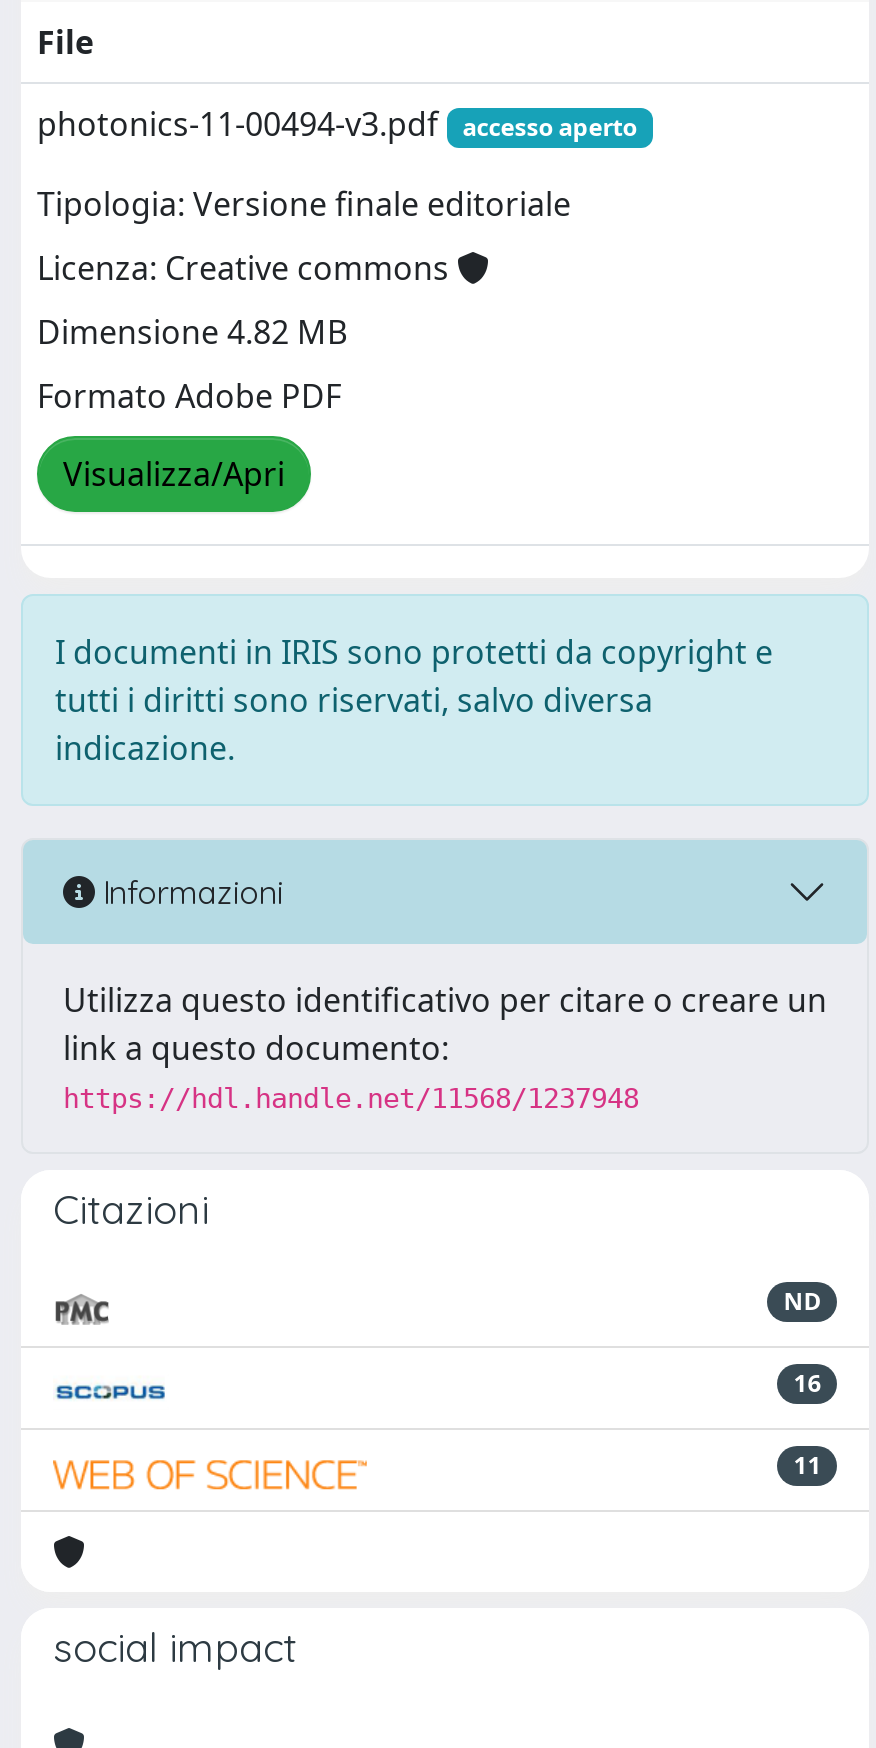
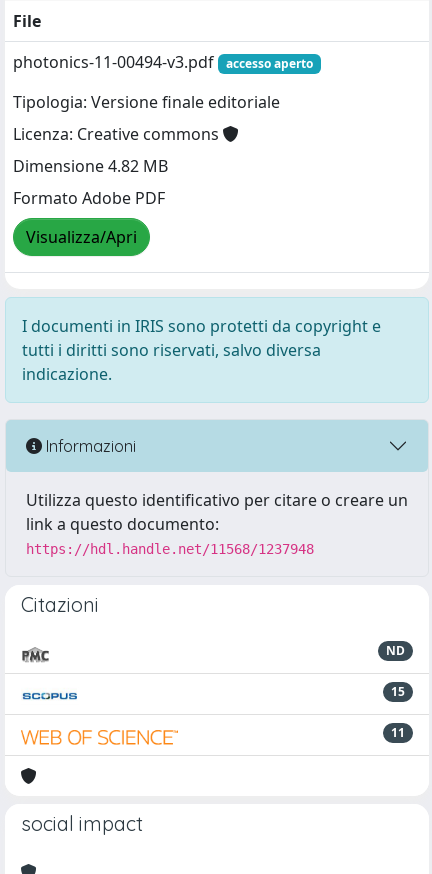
[793,1366,821,1400] 16 -> [391,683,405,700] 15

